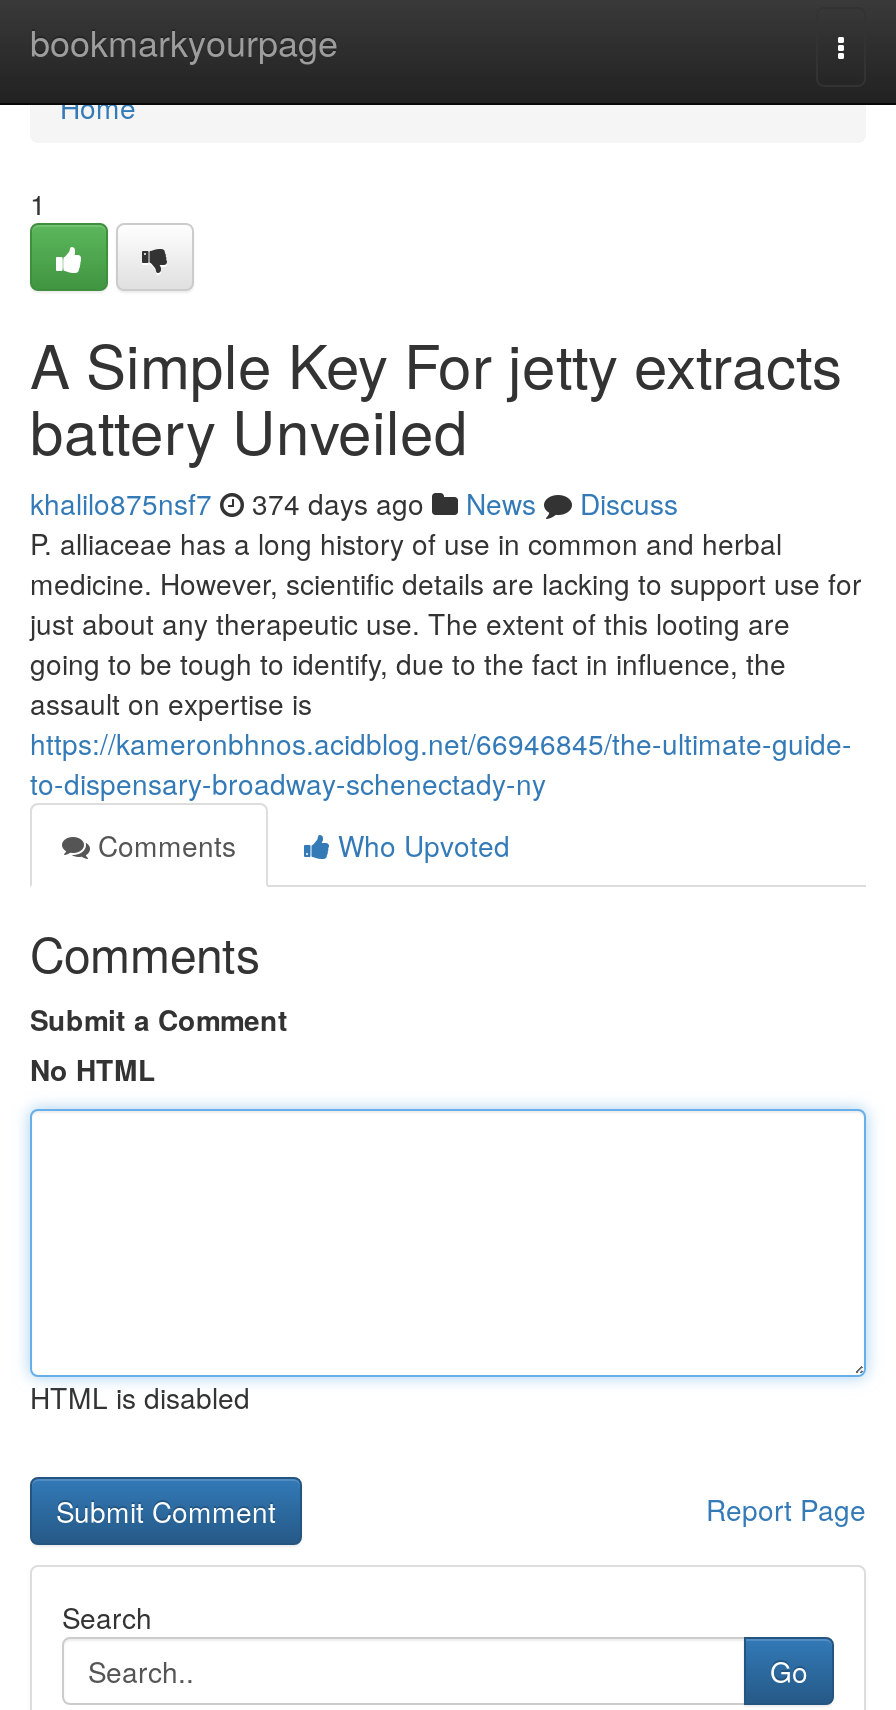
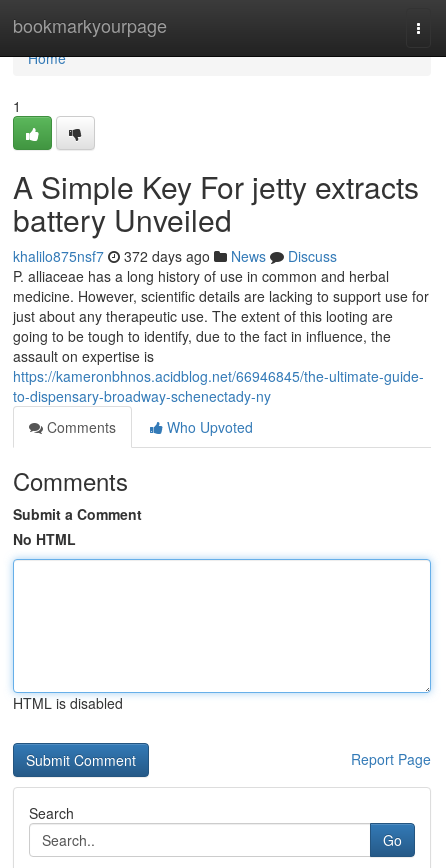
[30,483,678,523] khalilo875nsf7 374 days ago News Discuss -> [13,246,337,266] khalilo875nsf7 372 days ago News Discuss

